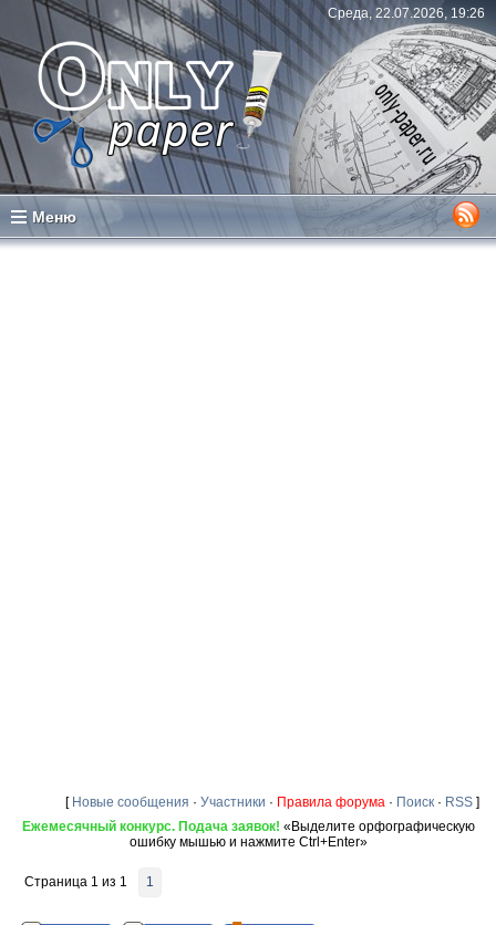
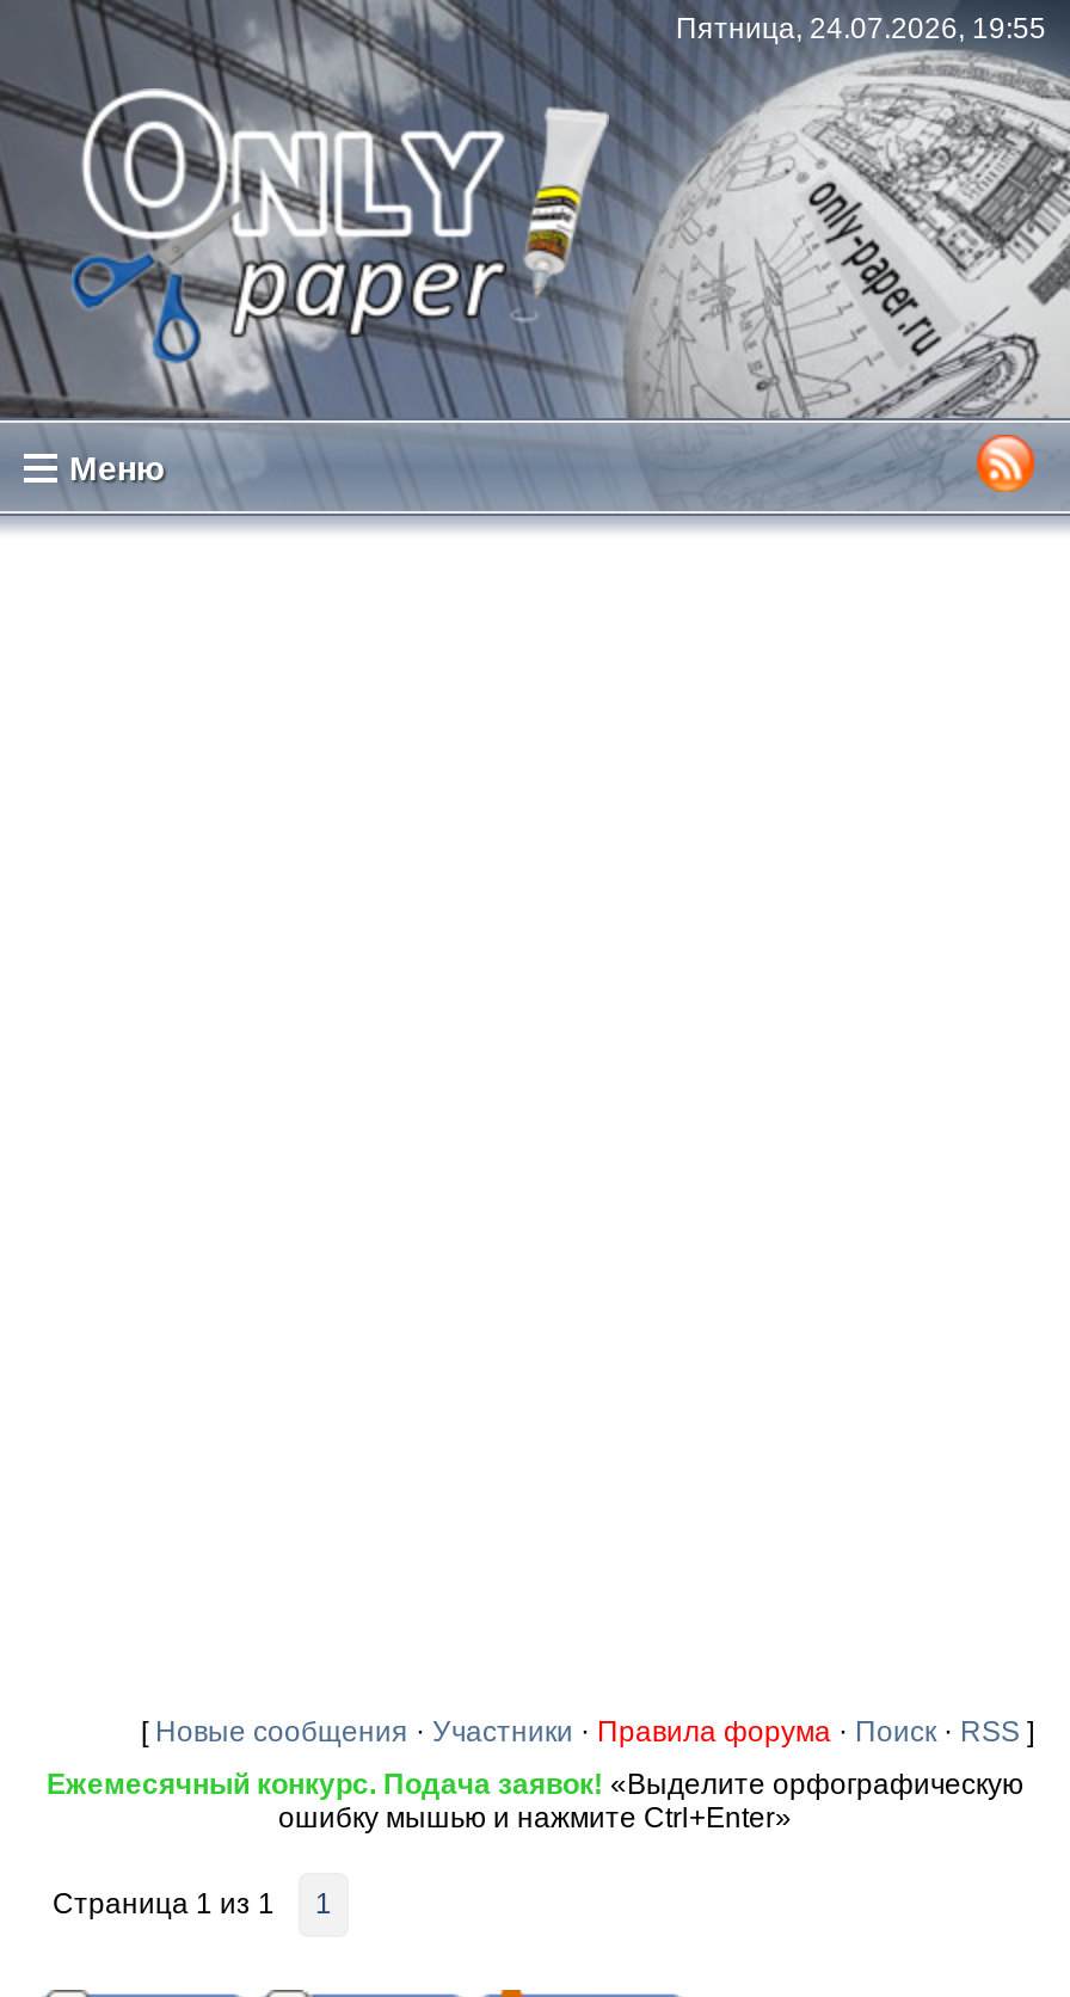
[328,6,485,21] Среда, 22.07.2026, 19:26 -> [676,12,1046,45] Пятница, 24.07.2026, 19:55

